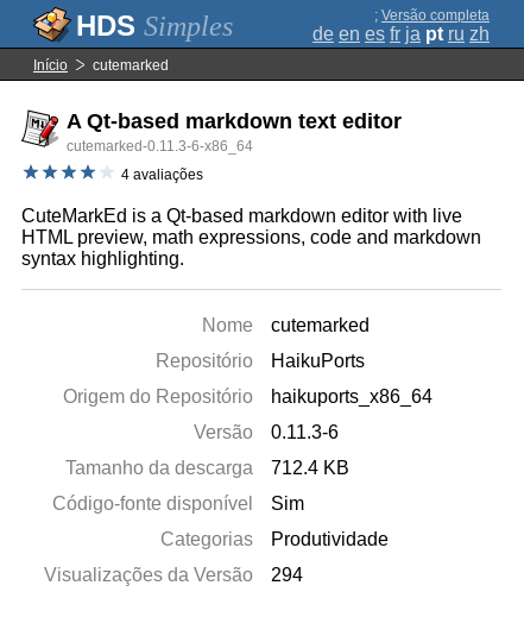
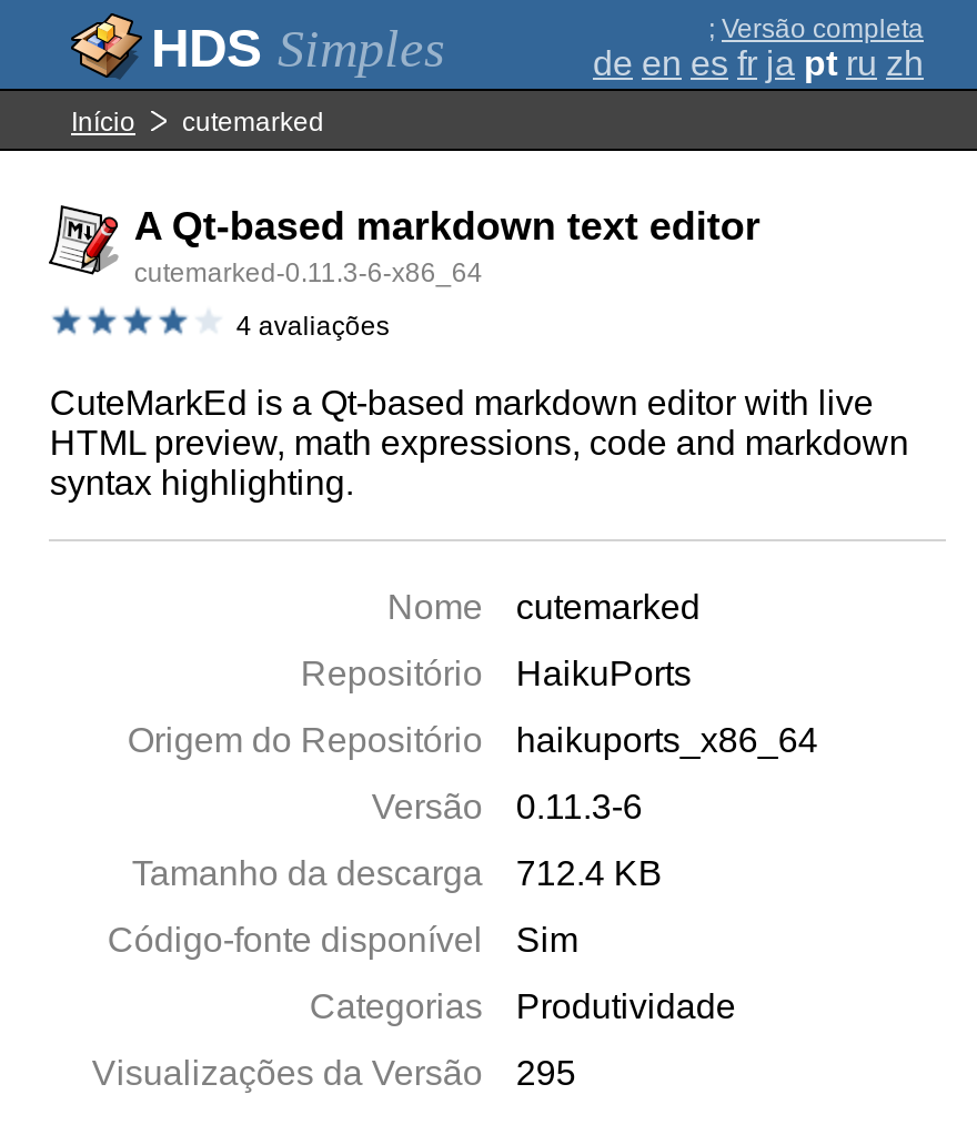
[44,565,303,585] Visualizações da Versão 294 -> [92,1054,576,1092] Visualizações da Versão 295

